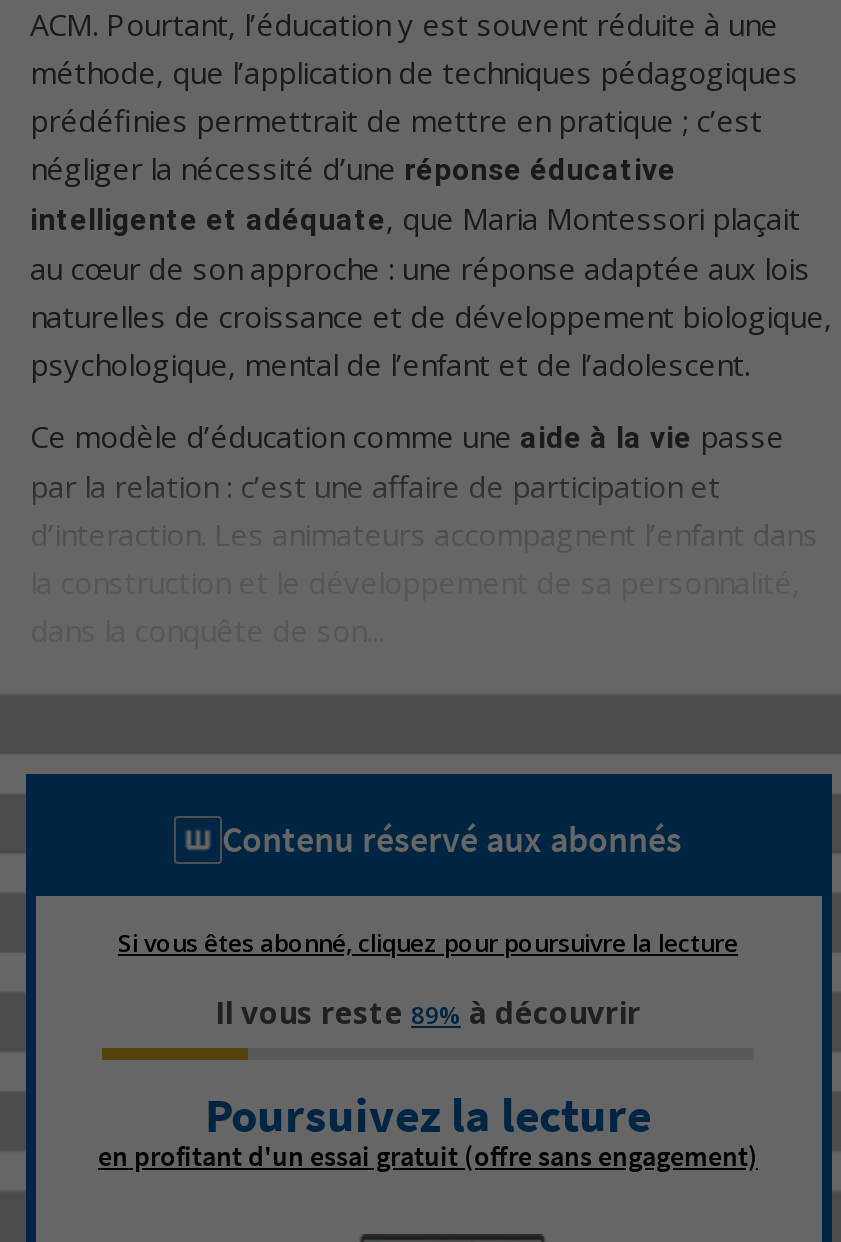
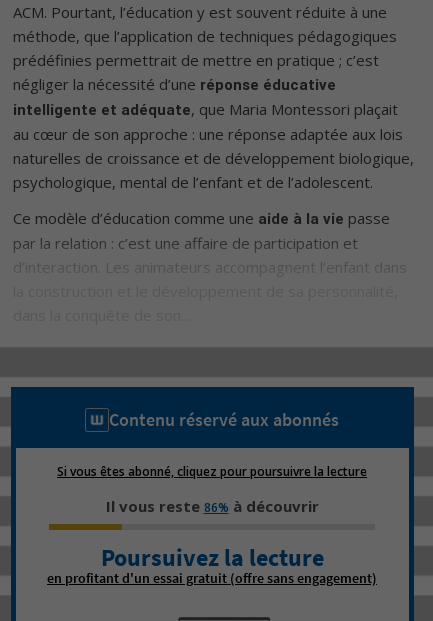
[215,992,641,1032] Il vous reste 89% à découvrir -> [105,496,318,516] Il vous reste 86% à découvrir

